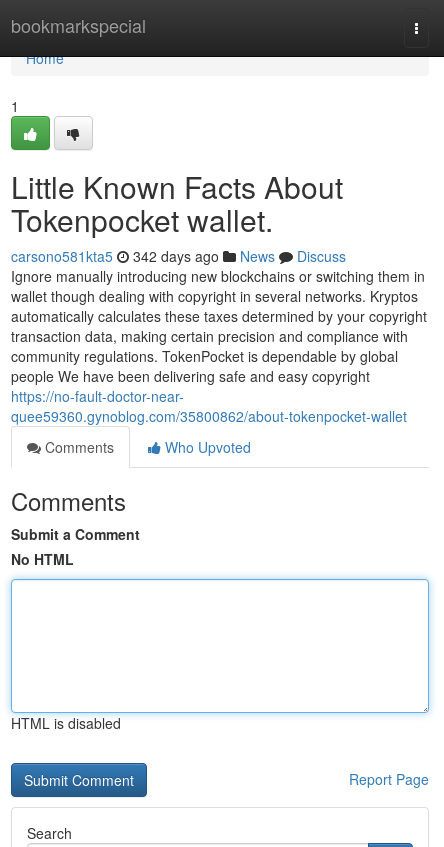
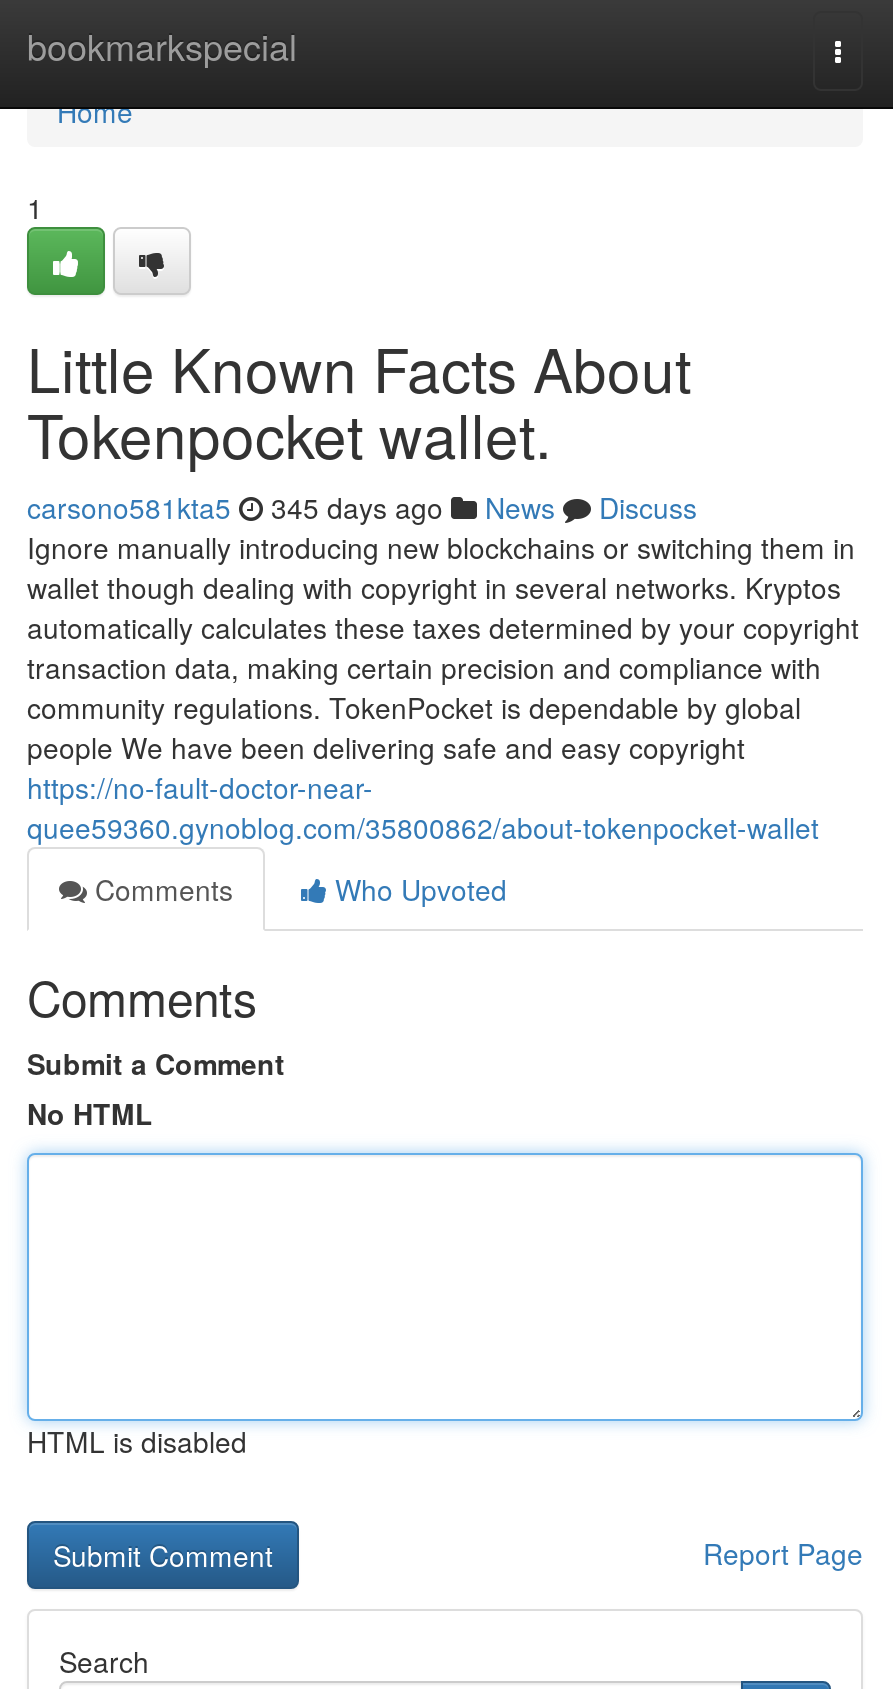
[11,246,346,266] carsono581kta5 342 days ago News Discuss -> [27,487,697,527] carsono581kta5 345 days ago News Discuss

